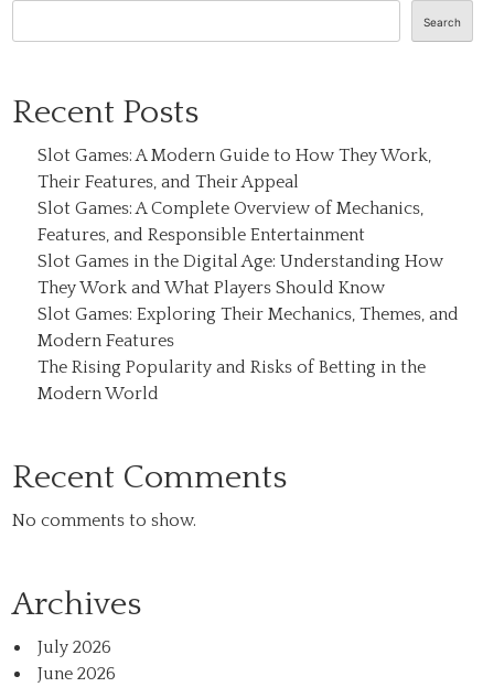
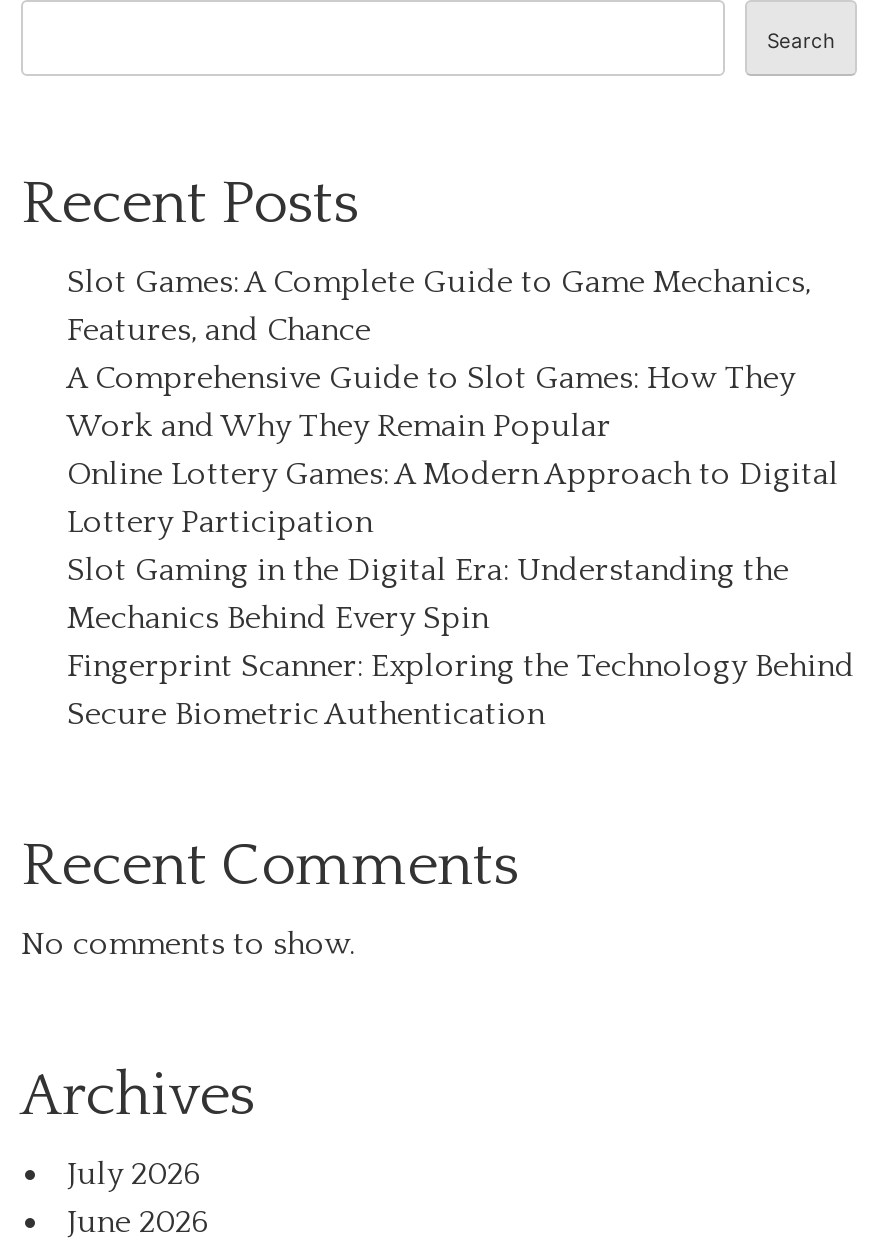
[37,146,459,404] Slot Games: A Modern Guide to How They Work, | Their Features, and Their Appeal | Slot Games: A Complete Overview of Mechanics, | Features, and Responsible Entertainment | Slot Games in the Digital Age: Understanding How | They Work and What Players Should Know | Slot Games: Exploring Their Mechanics, Themes, and | Modern Features | The Rising Popularity and Risks of Betting in the | Modern World -> [67,264,855,732] Slot Games: A Complete Guide to Game Mechanics, | Features, and Chance | A Comprehensive Guide to Slot Games: How They | Work and Why They Remain Popular | Online Lottery Games: A Modern Approach to Digital | Lottery Participation | Slot Gaming in the Digital Era: Understanding the | Mechanics Behind Every Spin | Fingerprint Scanner: Exploring the Technology Behind | Secure Biometric Authentication

